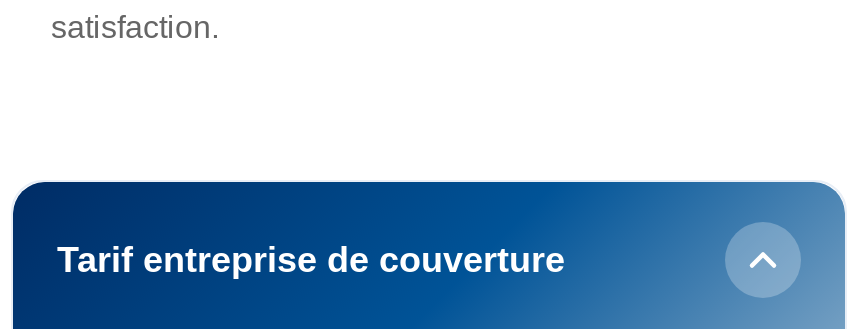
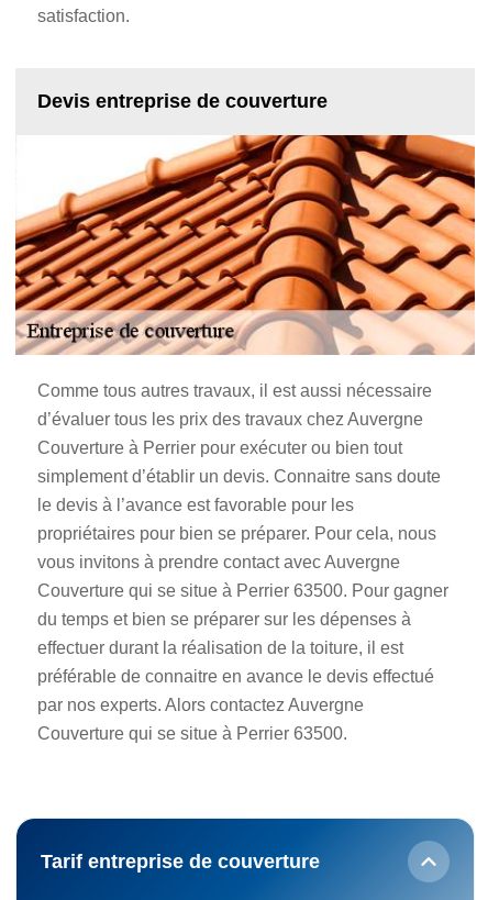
none -> [14,133,476,743] [image] | Comme tous autres travaux, il est aussi nécessaire | d’évaluer tous les prix des travaux chez Auvergne | Couverture à Perrier pour exécuter ou bien tout | simplement d’établir un devis. Connaitre sans doute | le devis à l’avance est favorable pour les | propriétaires pour bien se préparer. Pour cela, nous | vous invitons à prendre contact avec Auvergne | Couverture qui se situe à Perrier 63500. Pour gagner | du temps et bien se préparer sur les dépenses à | effectuer durant la réalisation de la toiture, il est | préférable de connaitre en avance le devis effectué | par nos experts. Alors contactez Auvergne | Couverture qui se situe à Perrier 63500.
none -> [37,90,328,112] Devis entreprise de couverture

